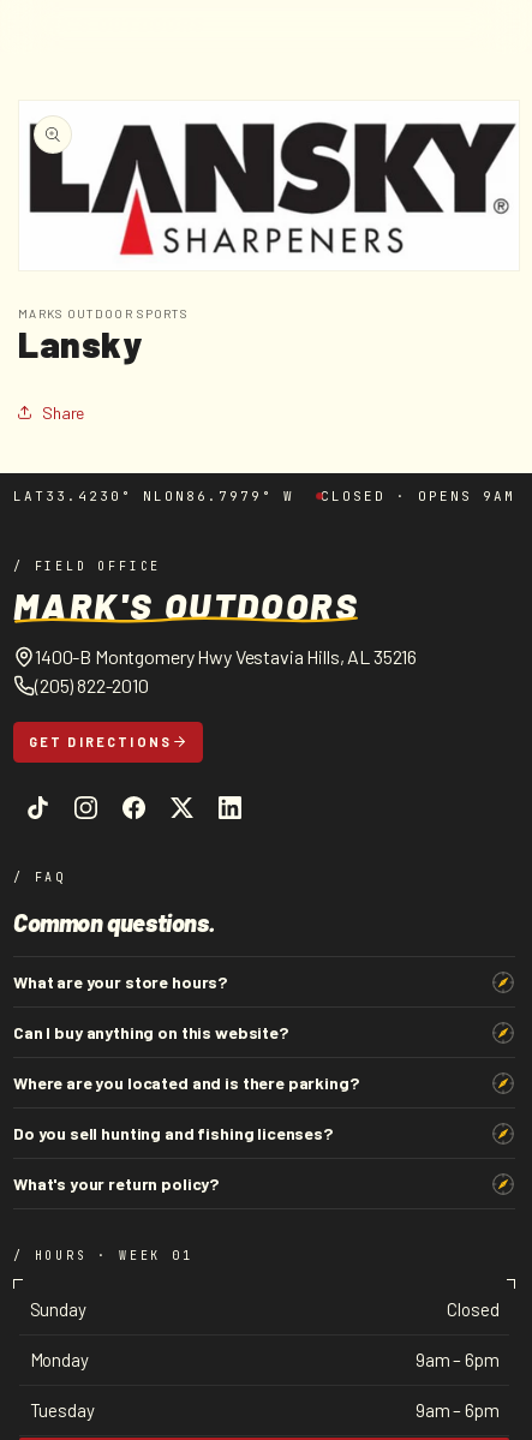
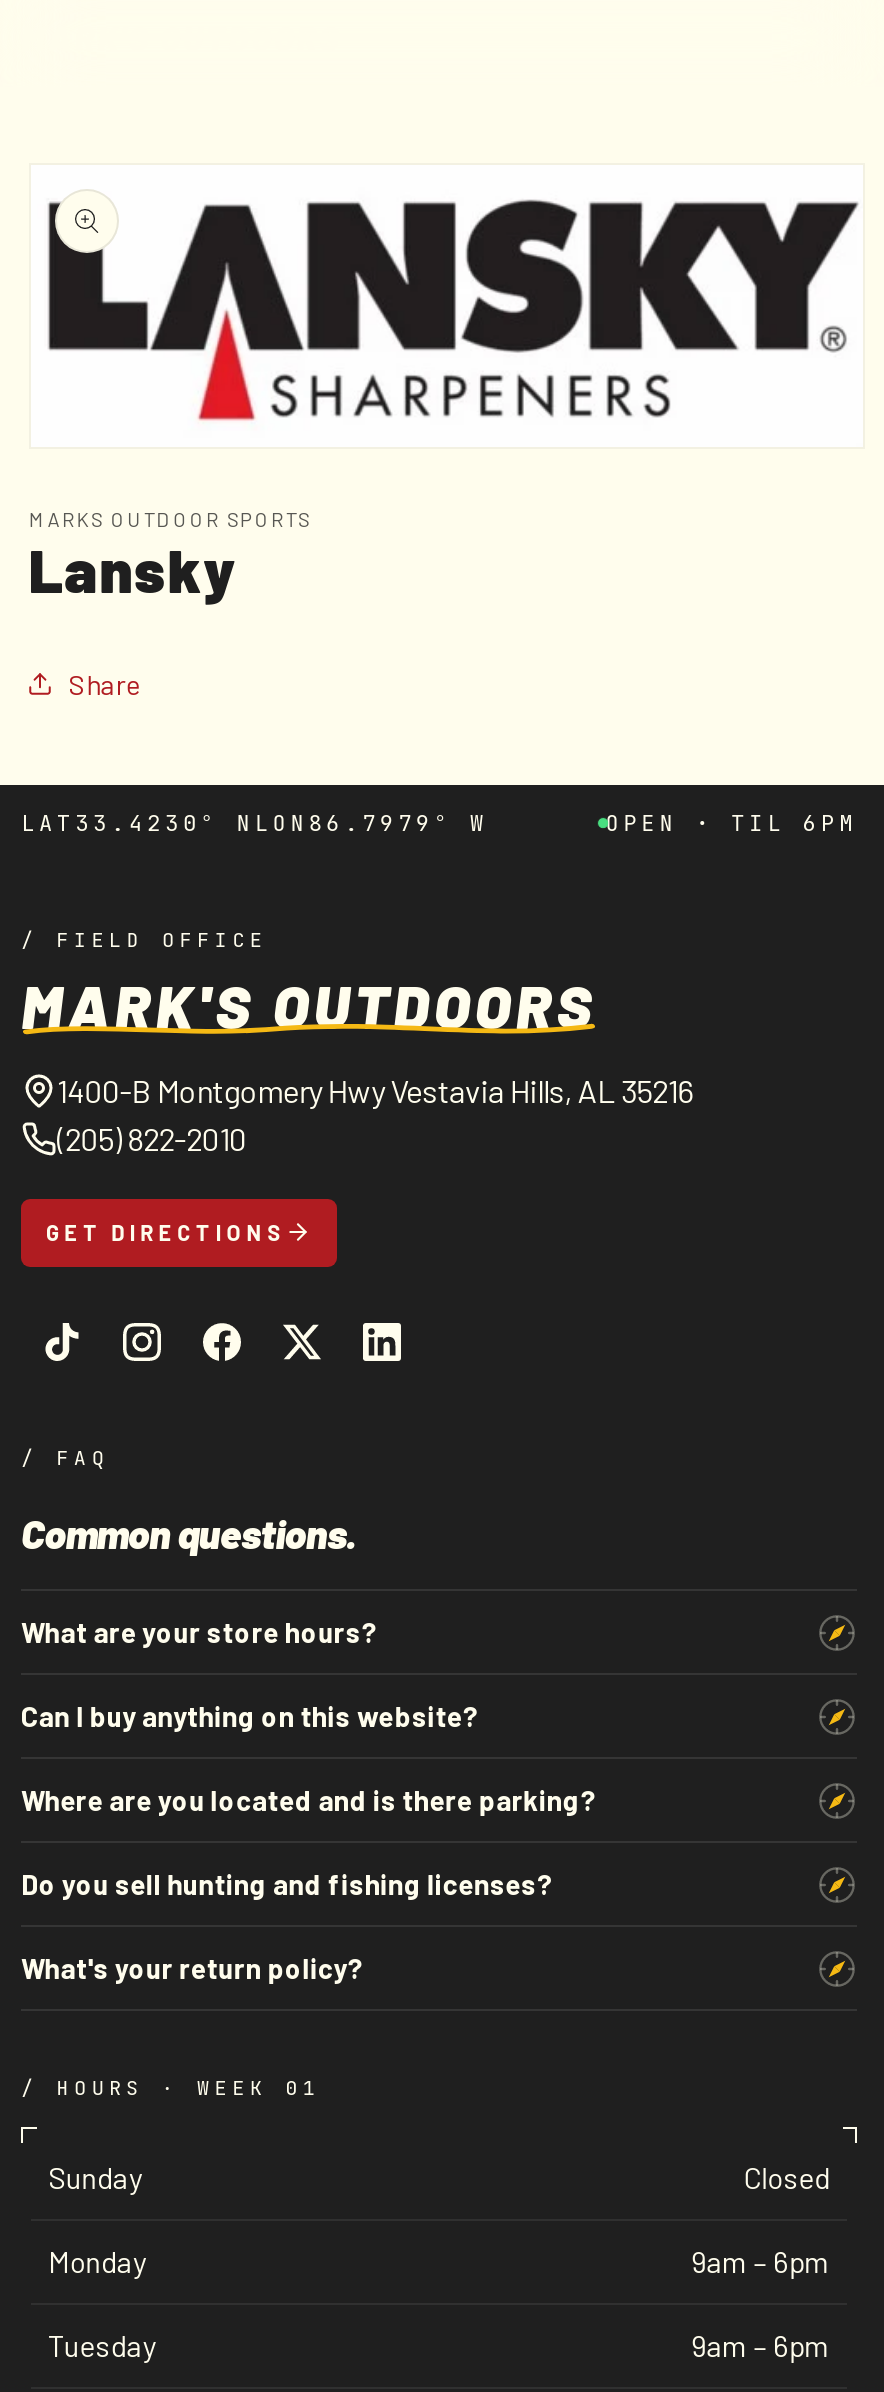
[321,487,515,504] CLOSED · OPENS 9AM -> [606,808,857,836] OPEN · TIL 6PM

